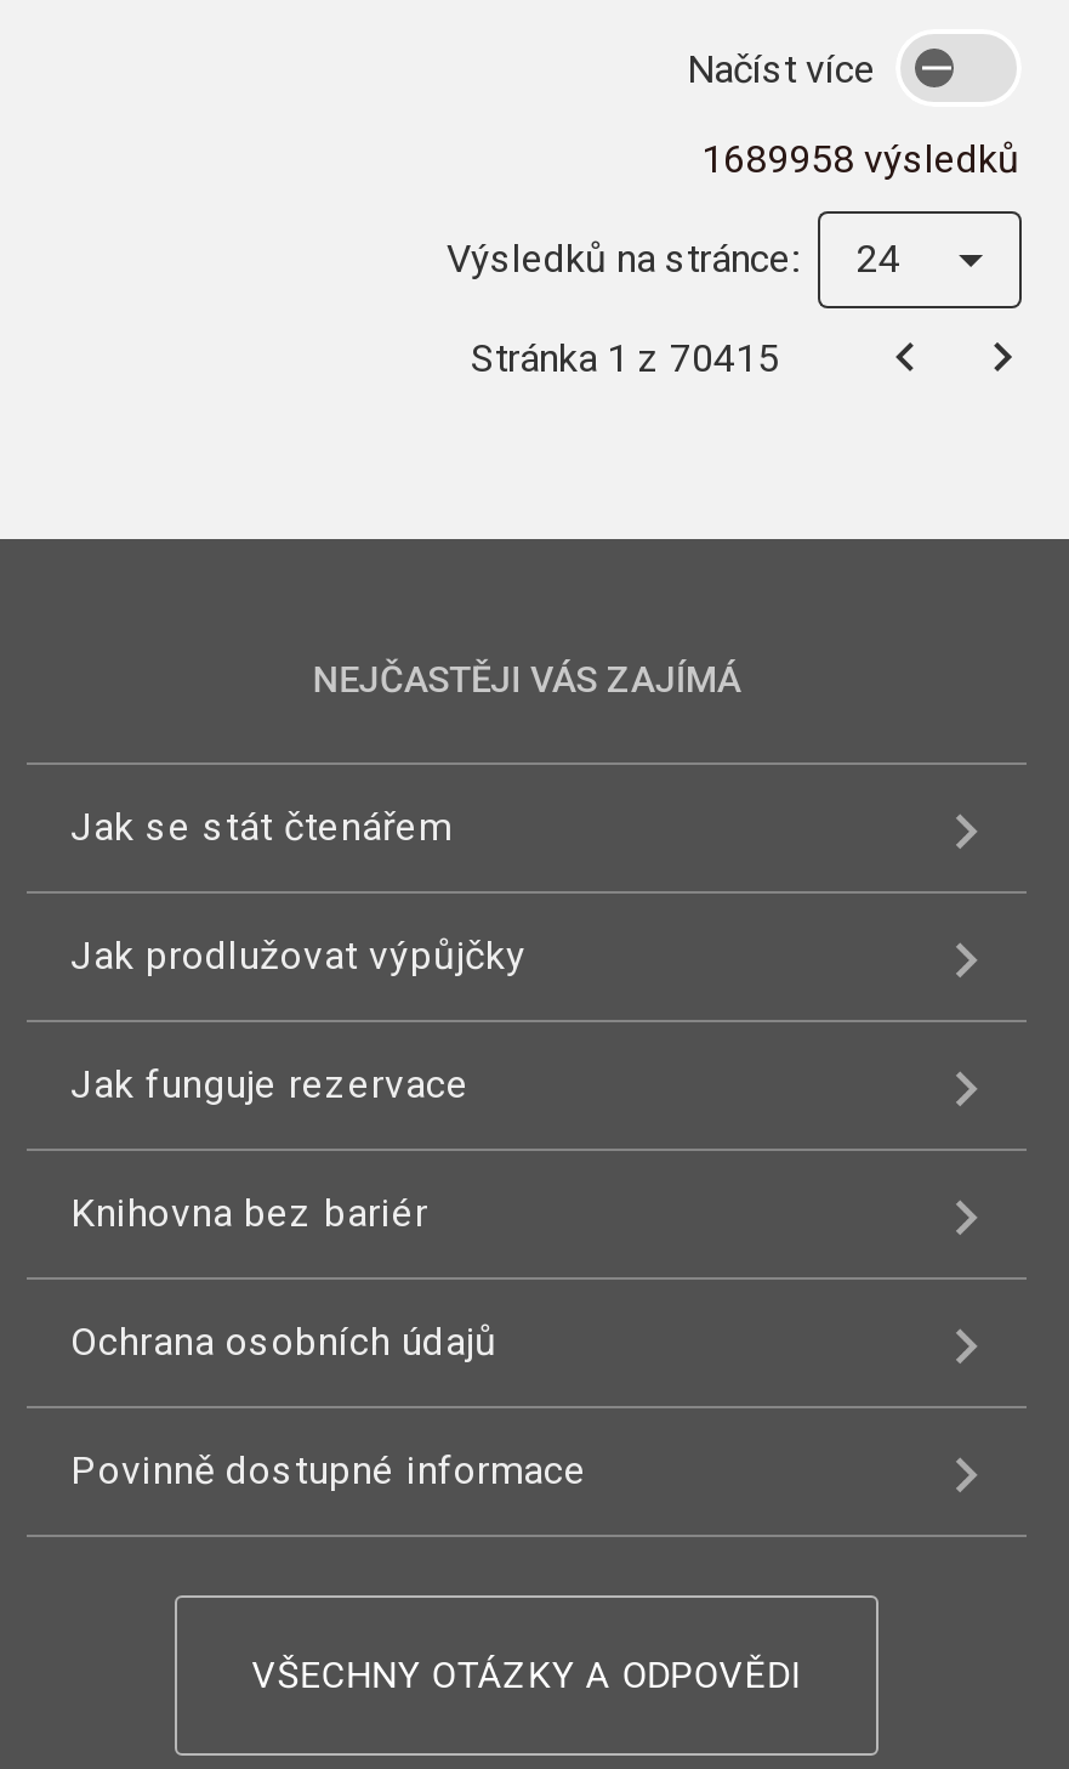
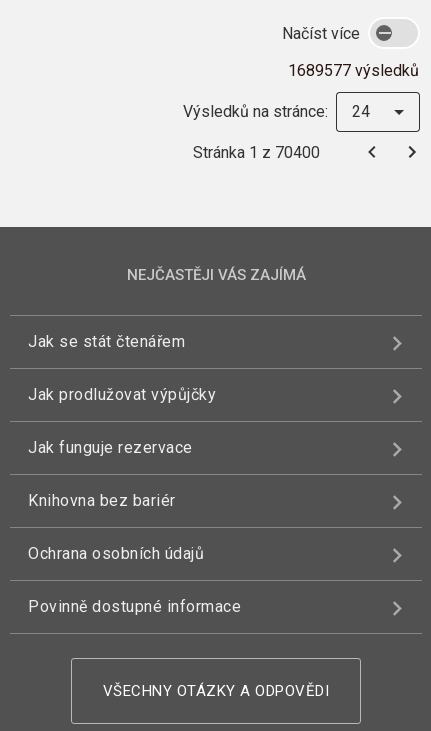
[701,136,1019,182] 1689958 výsledků -> [288,61,419,80] 1689577 výsledků
[471,334,779,380] Stránka 1 z 70415 -> [193,142,320,161] Stránka 1 z 70400

